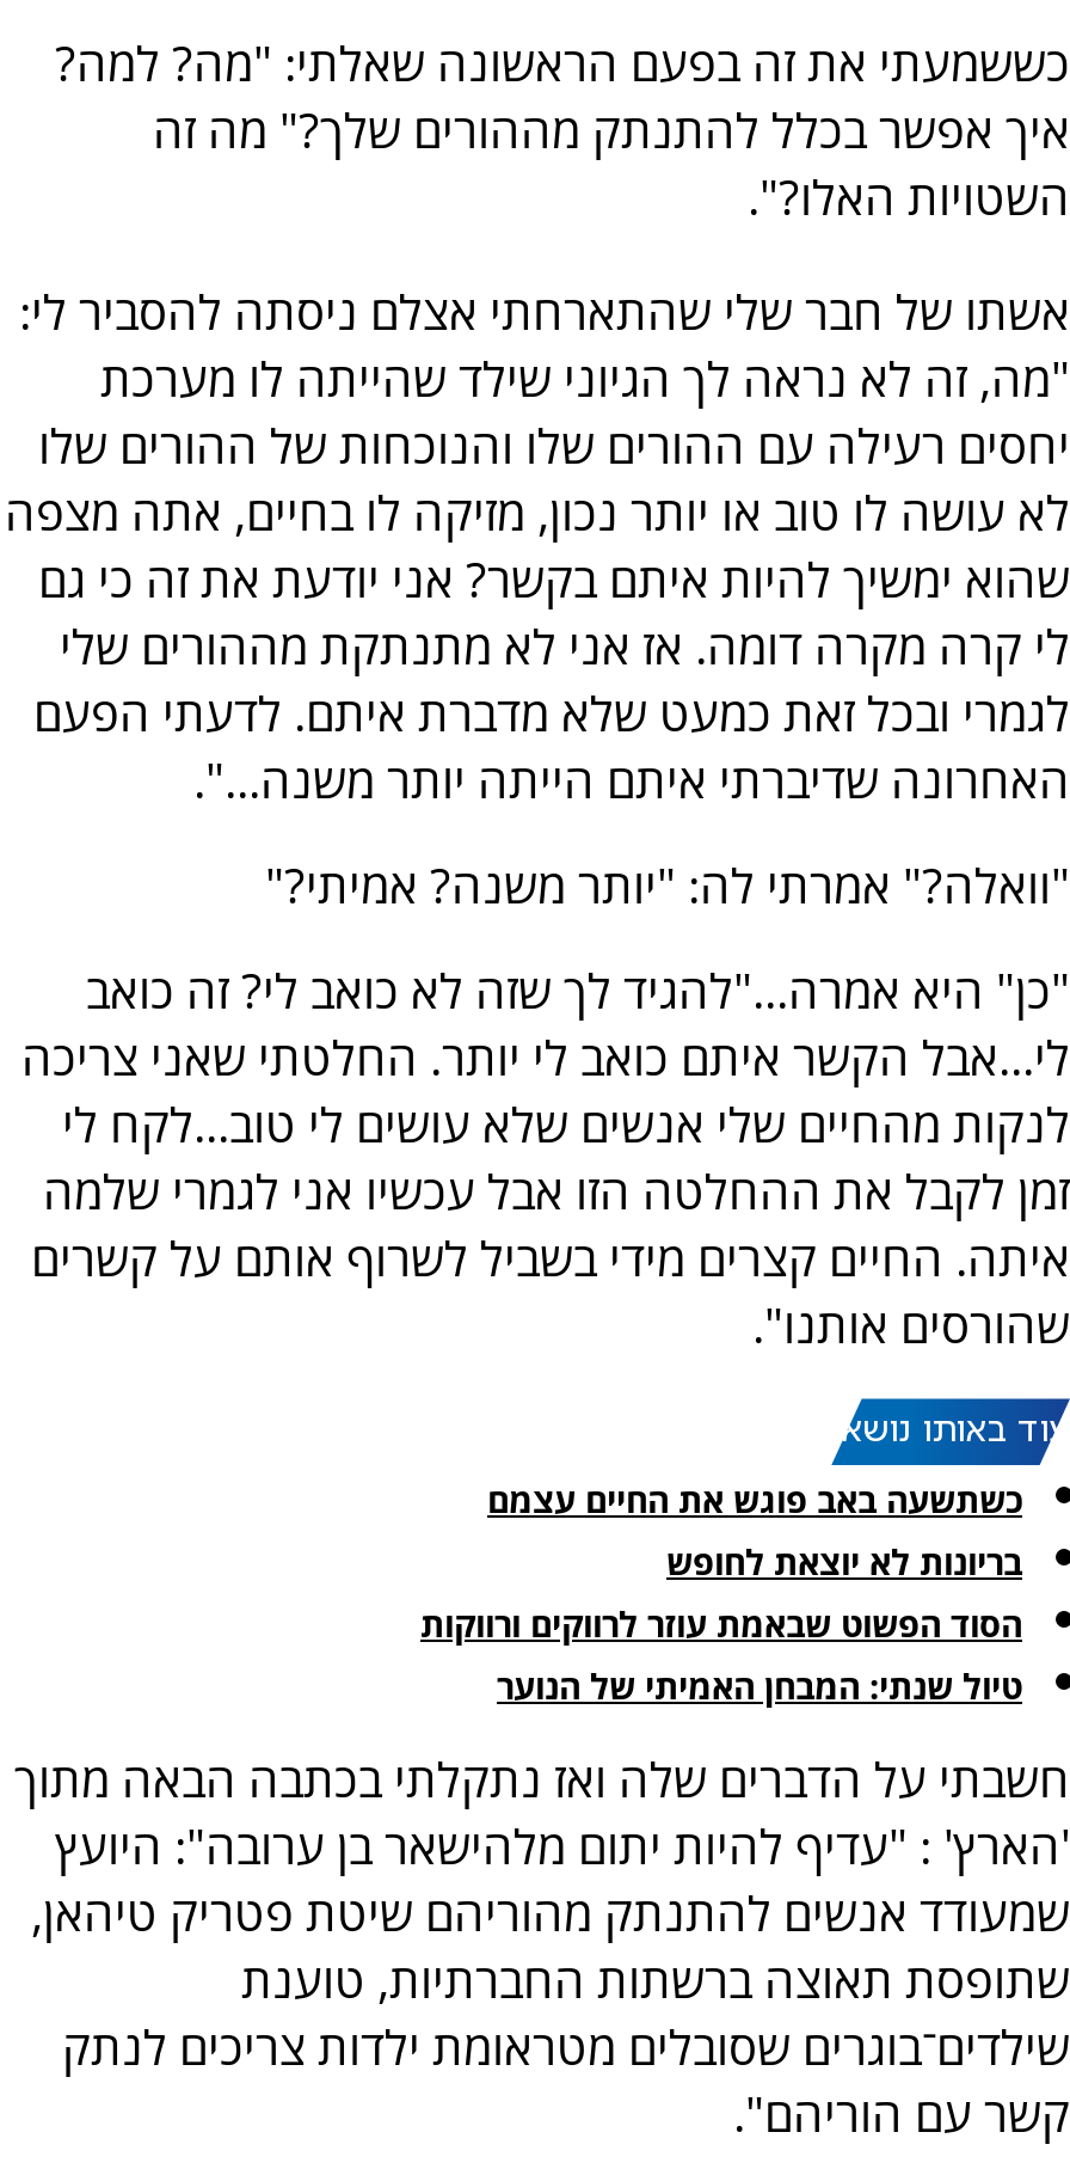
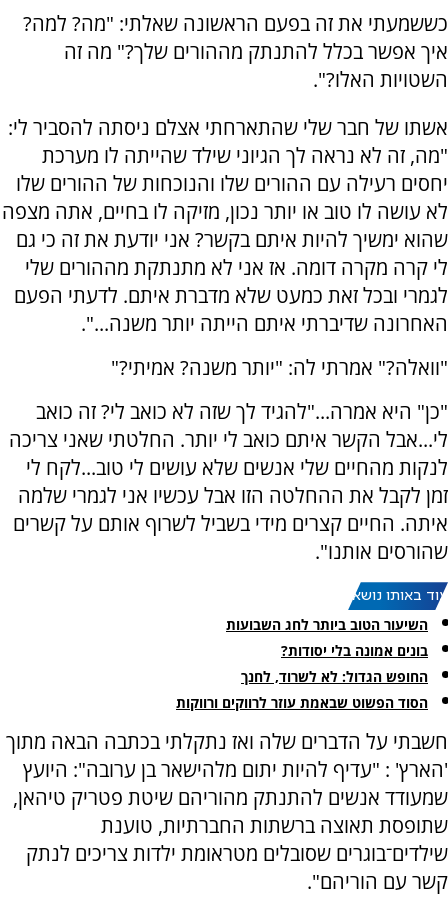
[487,1478,1022,1585] כשתשעה באב פוגש את החיים עצמם | בריונות לא יוצאת לחופש -> [226,615,428,686] השיעור הטוב ביותר לחג השבועות | בונים אמונה בלי יסודות? | החופש הגדול: לא לשרוד, לחנך
moved [420,1601,1022,1647] -> [176,693,428,712]: הסוד הפשוט שבאמת עוזר לרווקים ורווקות
[497,1663,1022,1708] טיול שנתי: המבחן האמיתי של הנוער -> none

